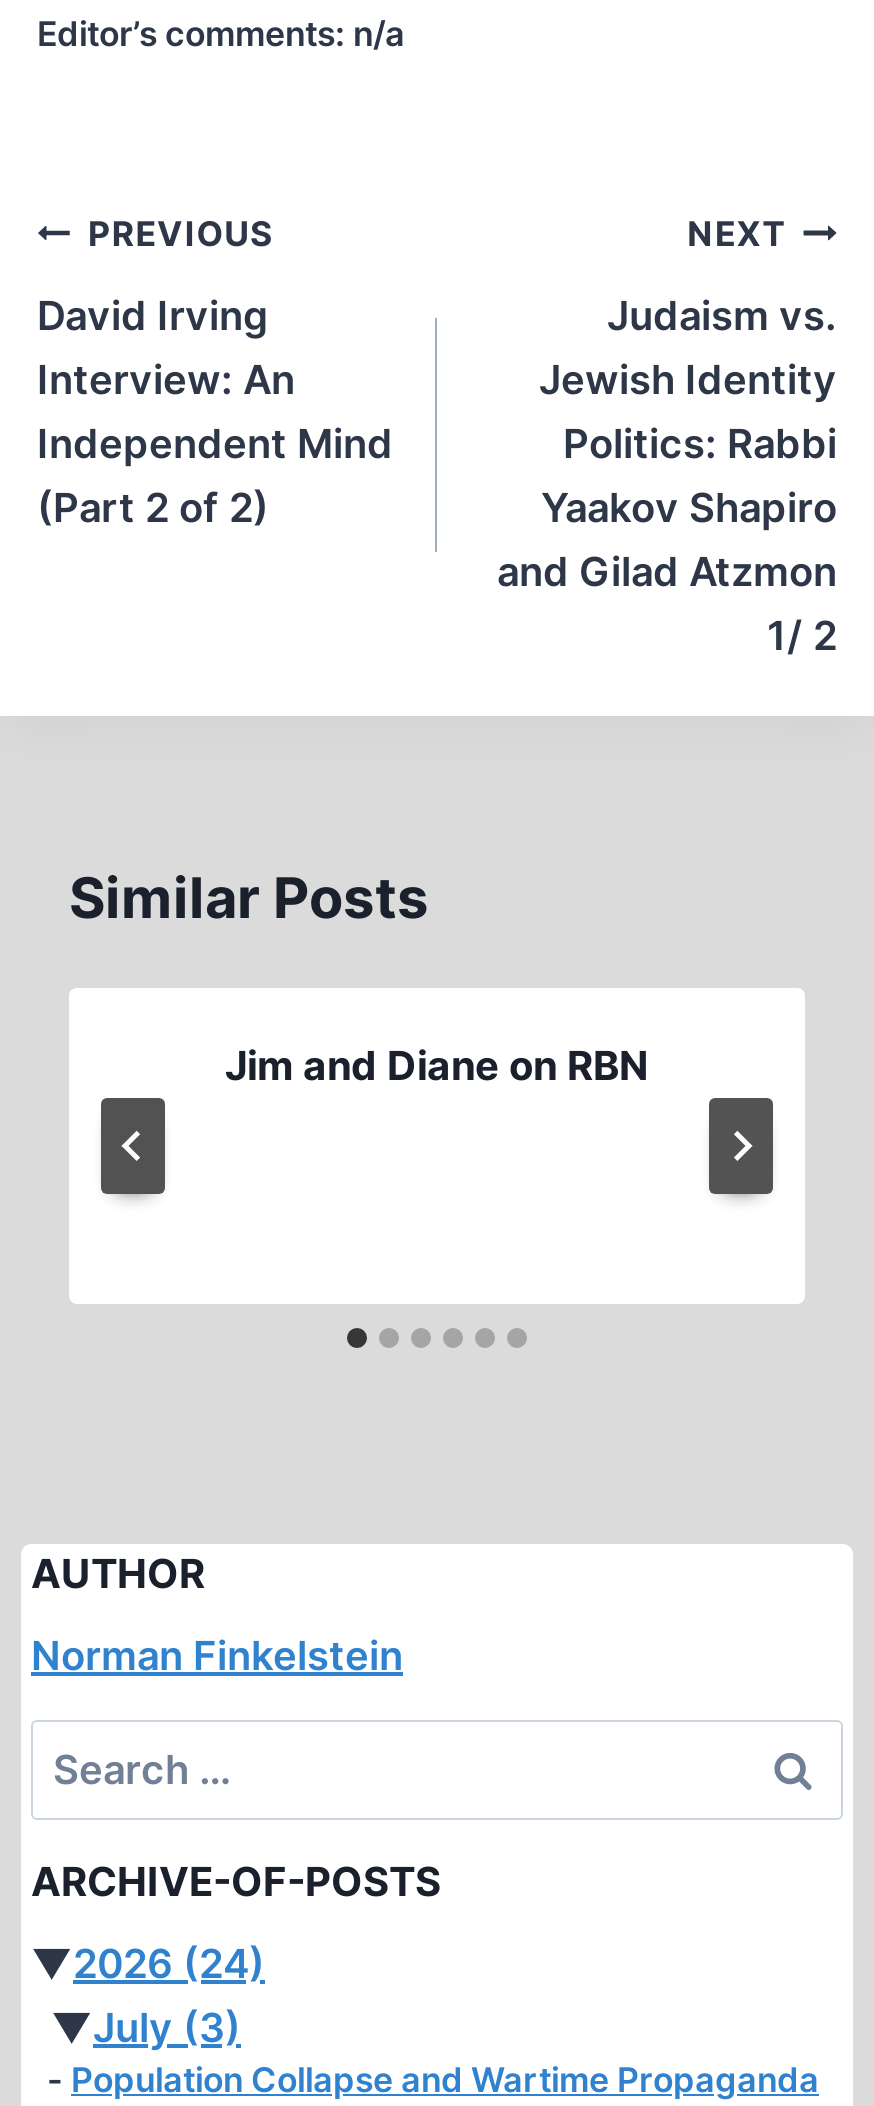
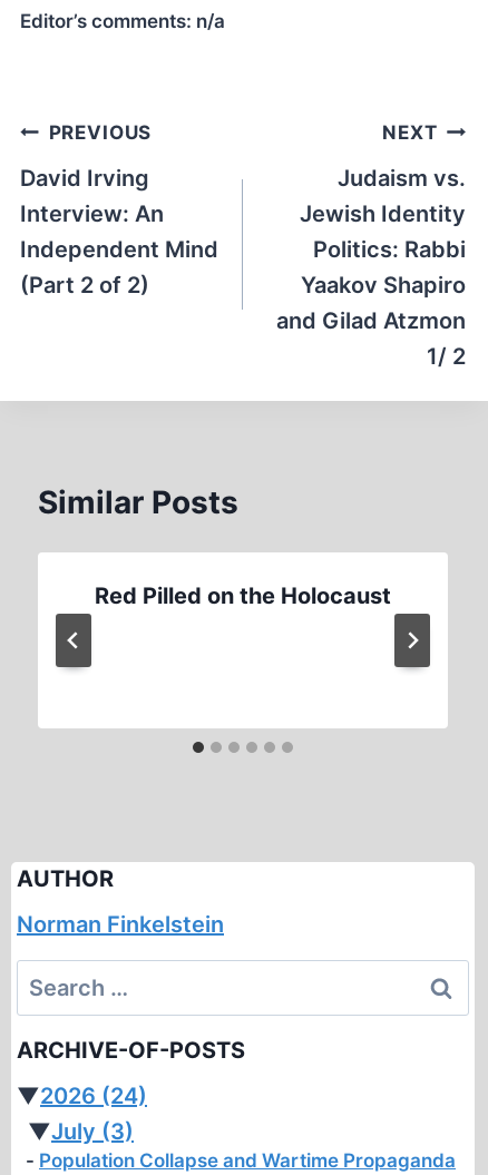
[225,1042,649,1090] Jim and Diane on RBN -> [95,582,391,609] Red Pilled on the Holocaust

